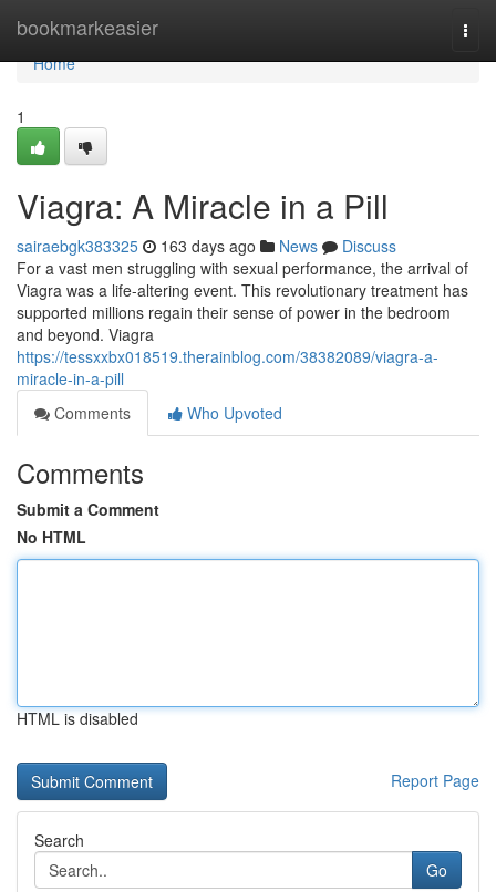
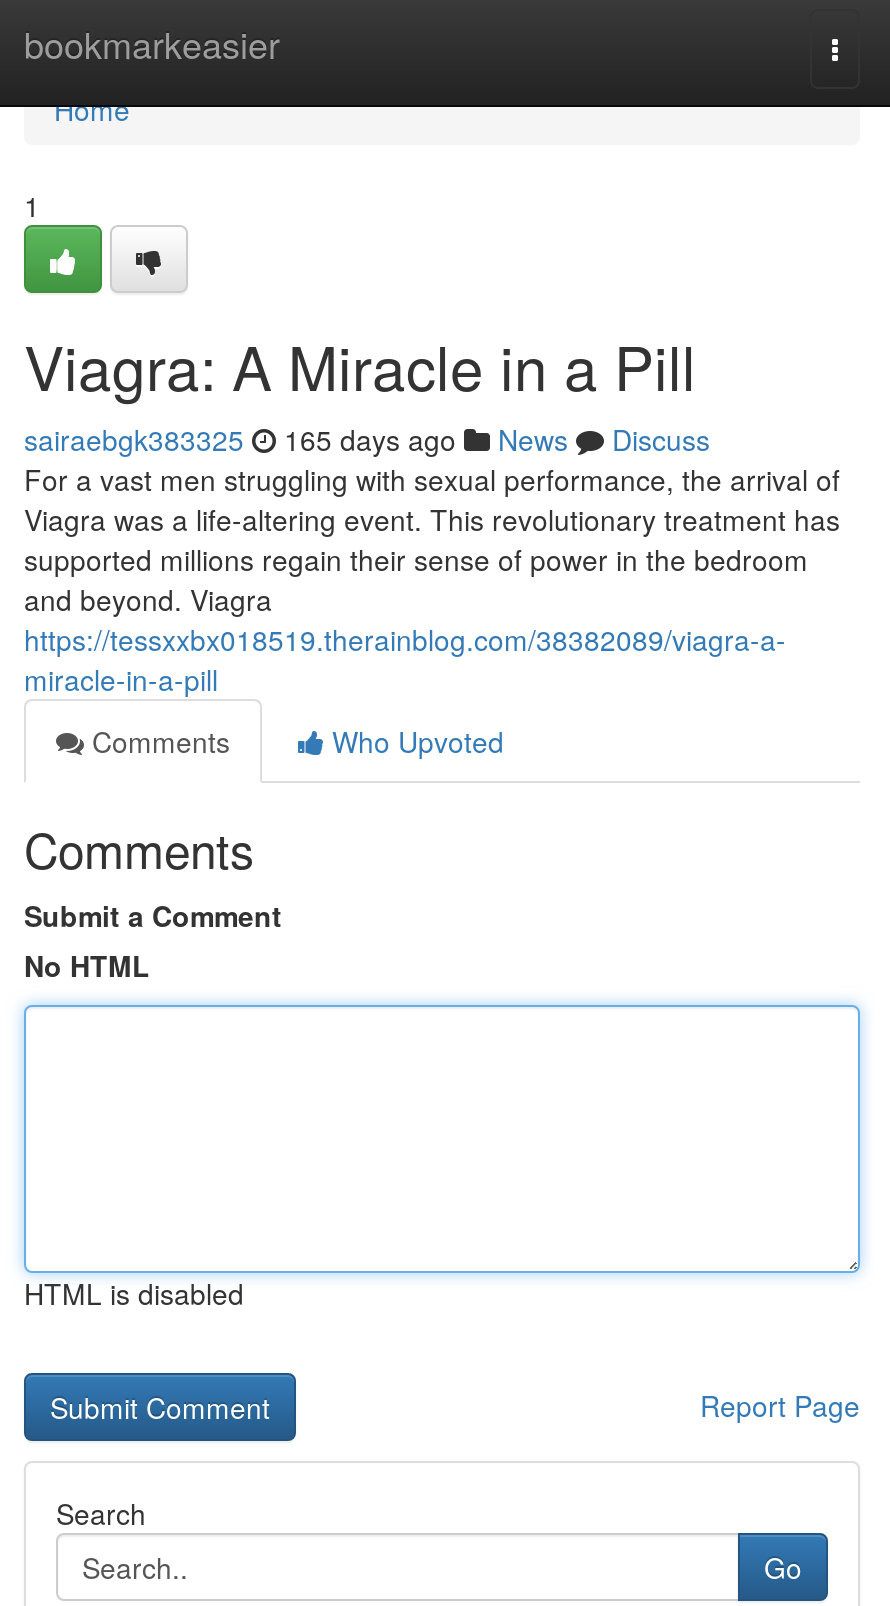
[17,235,396,257] sairaebgk383325 163 days ago News Discuss -> [24,419,710,459] sairaebgk383325 165 days ago News Discuss

